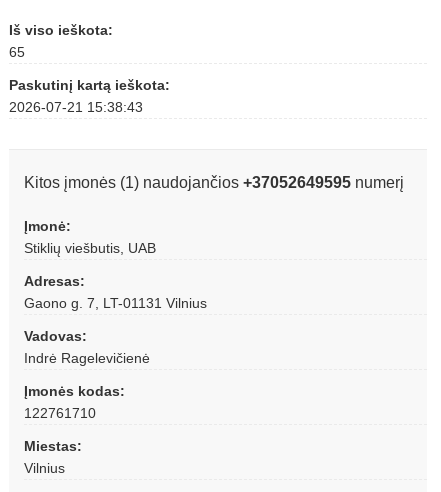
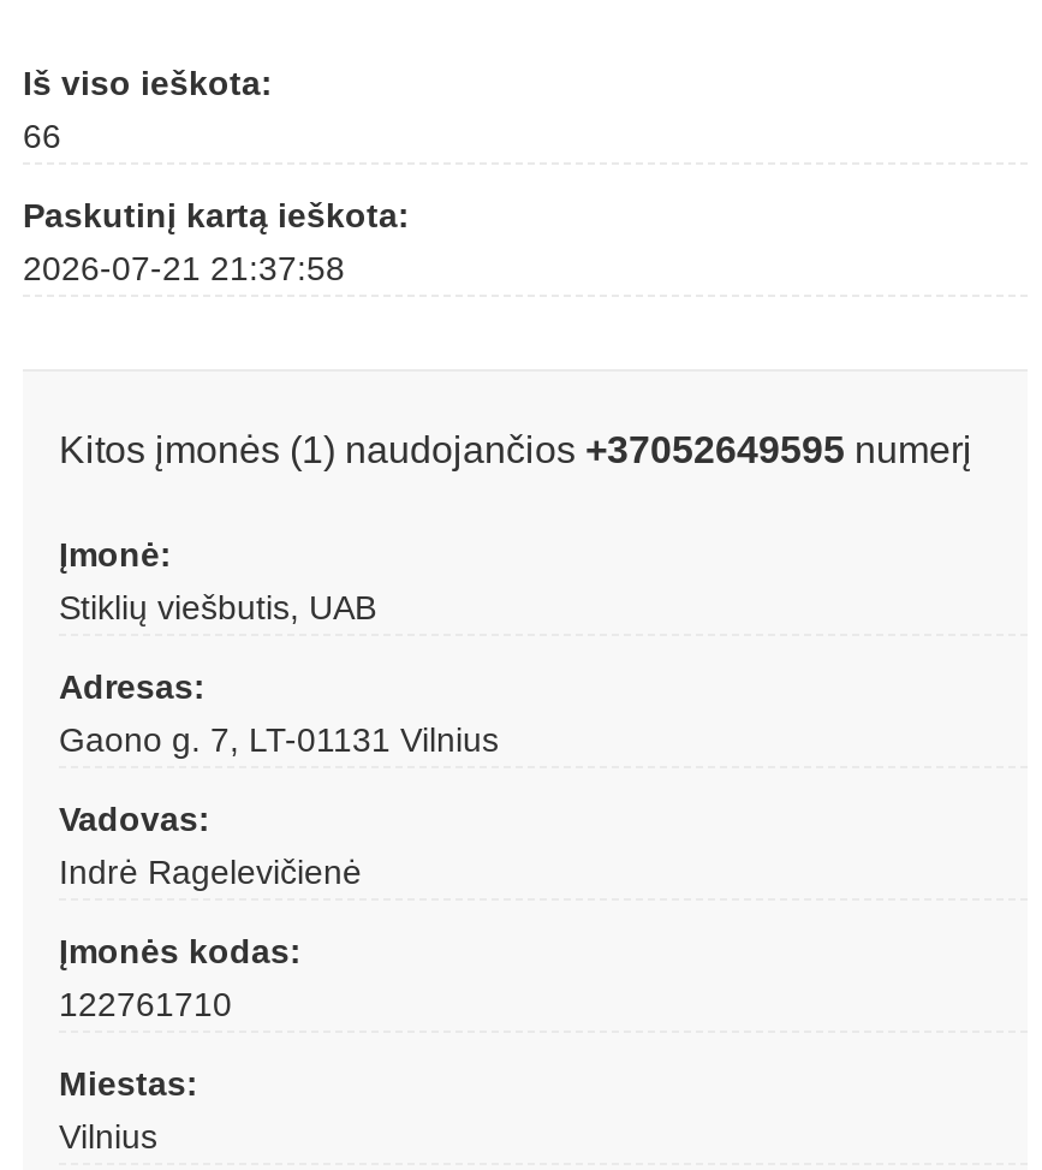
[9,44,25,60] 65 -> [23,117,61,155] 66
[9,99,143,115] 2026-07-21 15:38:43 -> [23,249,345,287] 2026-07-21 21:37:58

